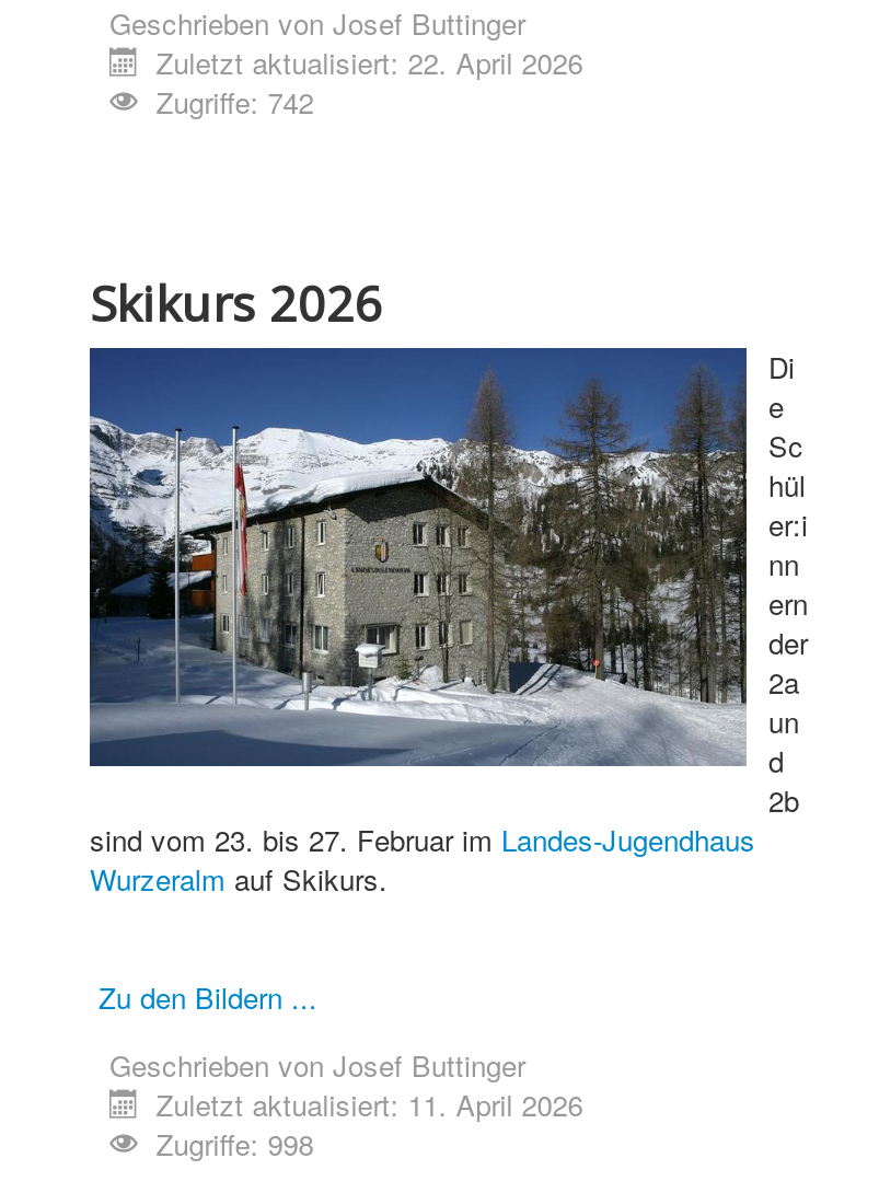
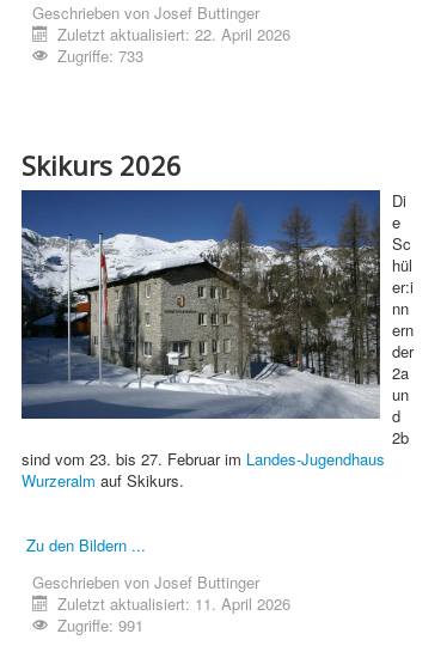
[156,81,314,122] Zugriffe: 742 -> [58,44,144,67] Zugriffe: 733
[156,1123,314,1164] Zugriffe: 998 -> [58,614,144,636] Zugriffe: 991

